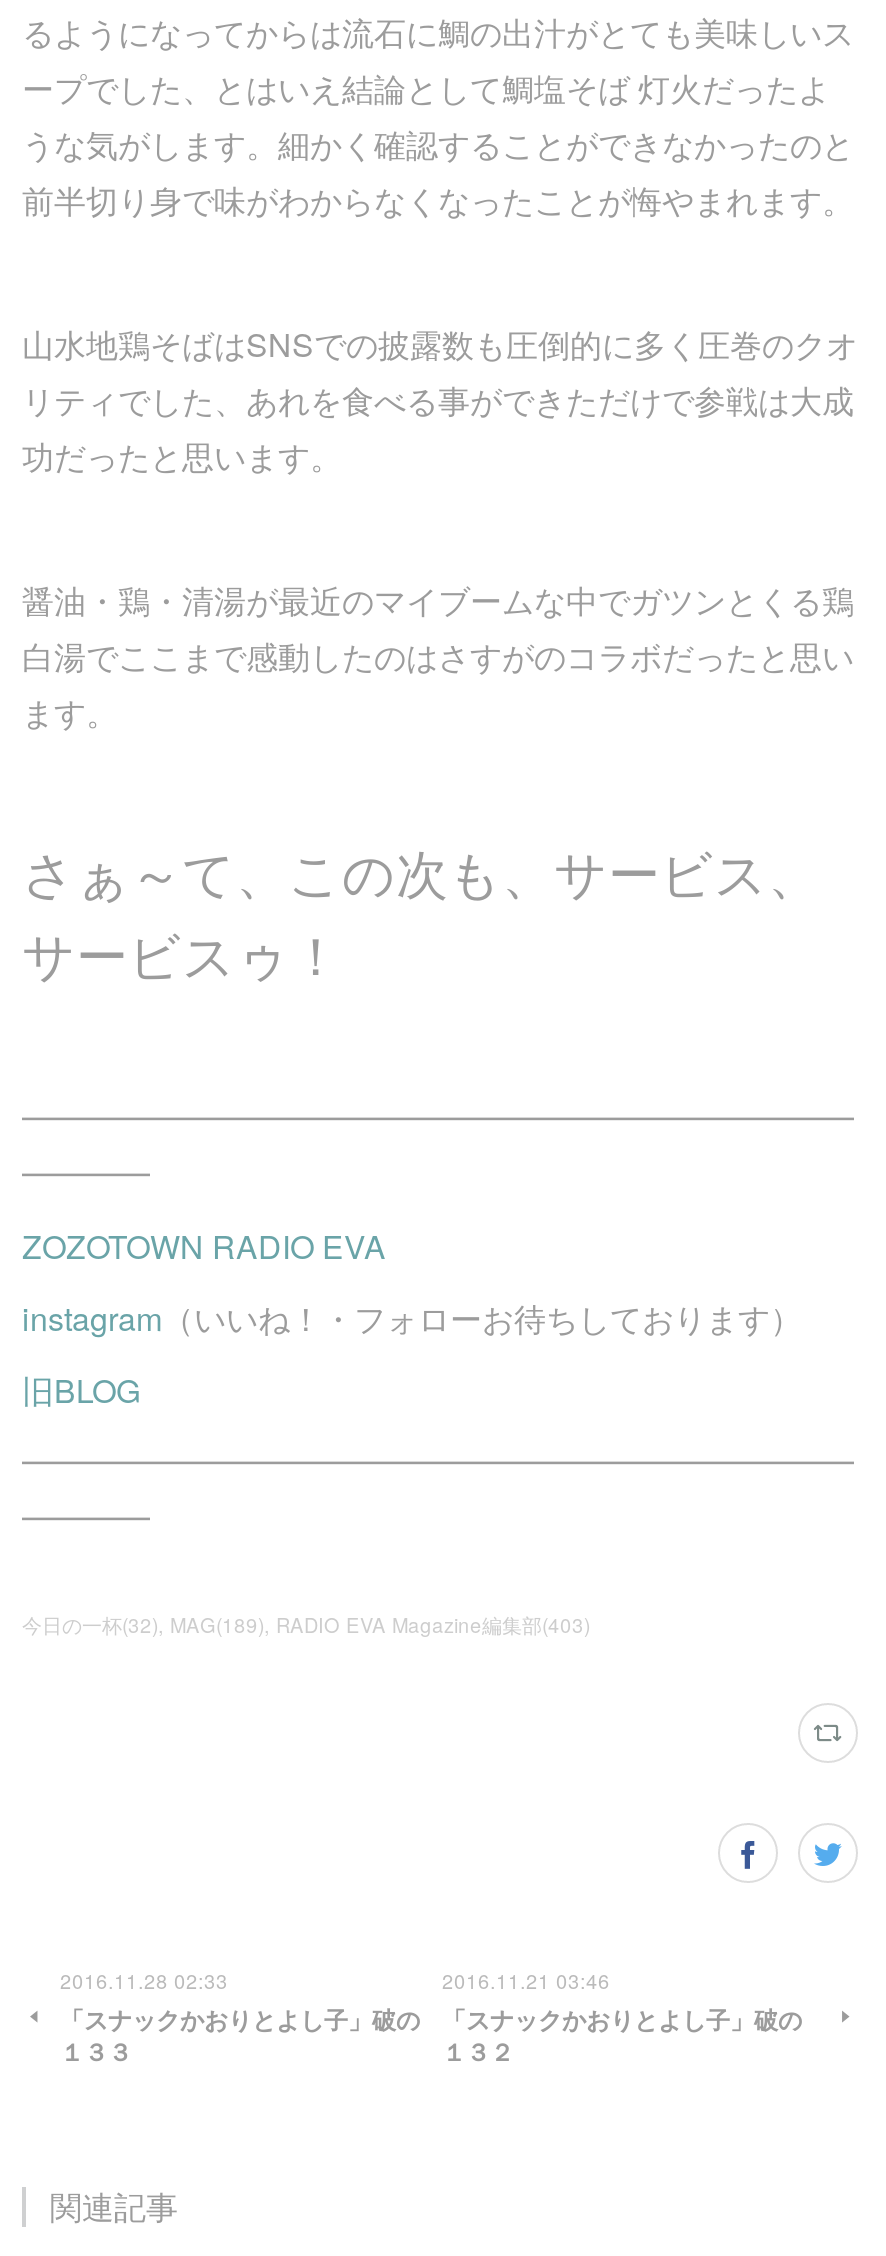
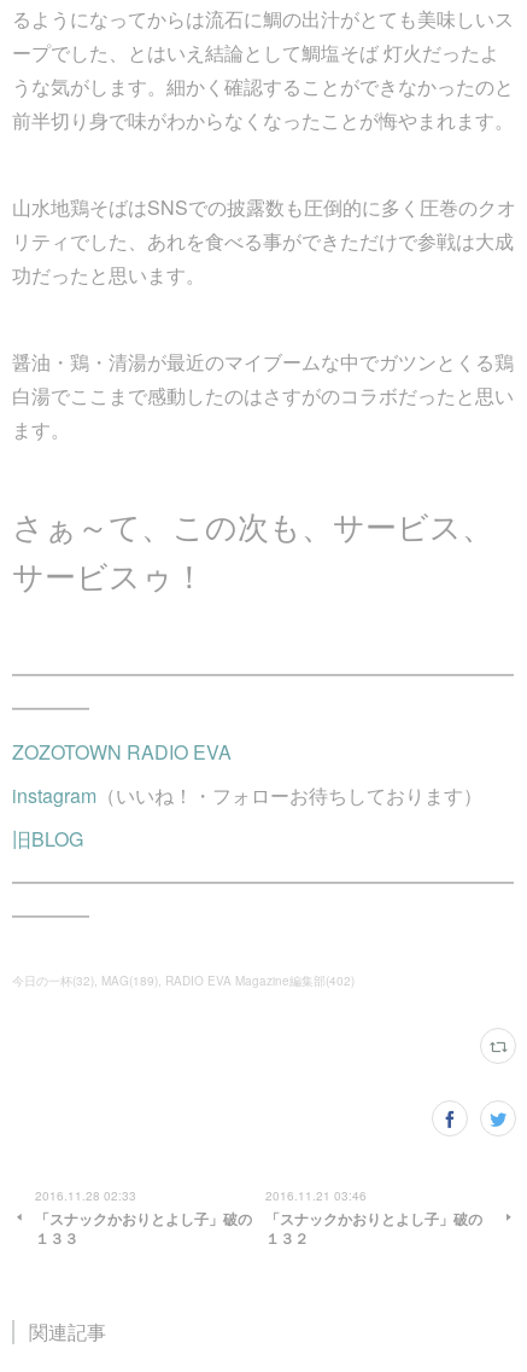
[22,1610,590,1638] 今日の一杯(32) MAG(189) RADIO EVA Magazine編集部(403) -> [12,972,355,989] 今日の一杯(32) MAG(189) RADIO EVA Magazine編集部(402)

